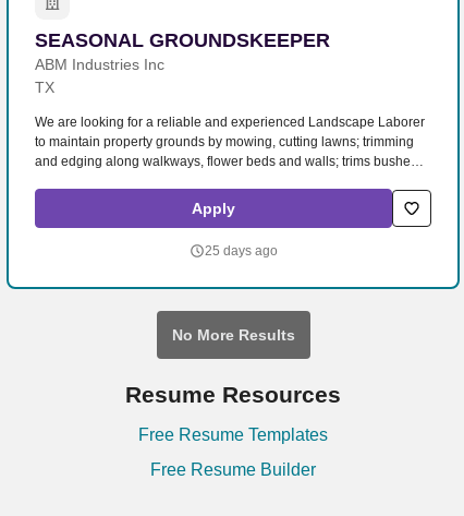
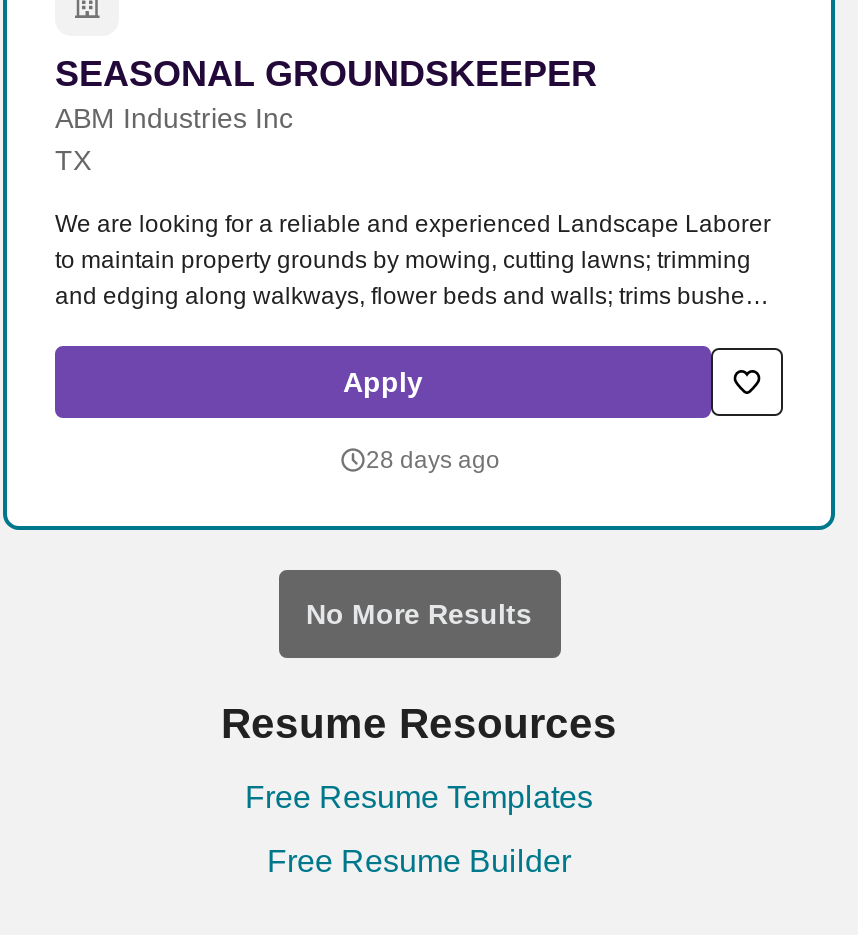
[204,243,277,259] 25 days ago -> [366,446,500,474] 28 days ago

